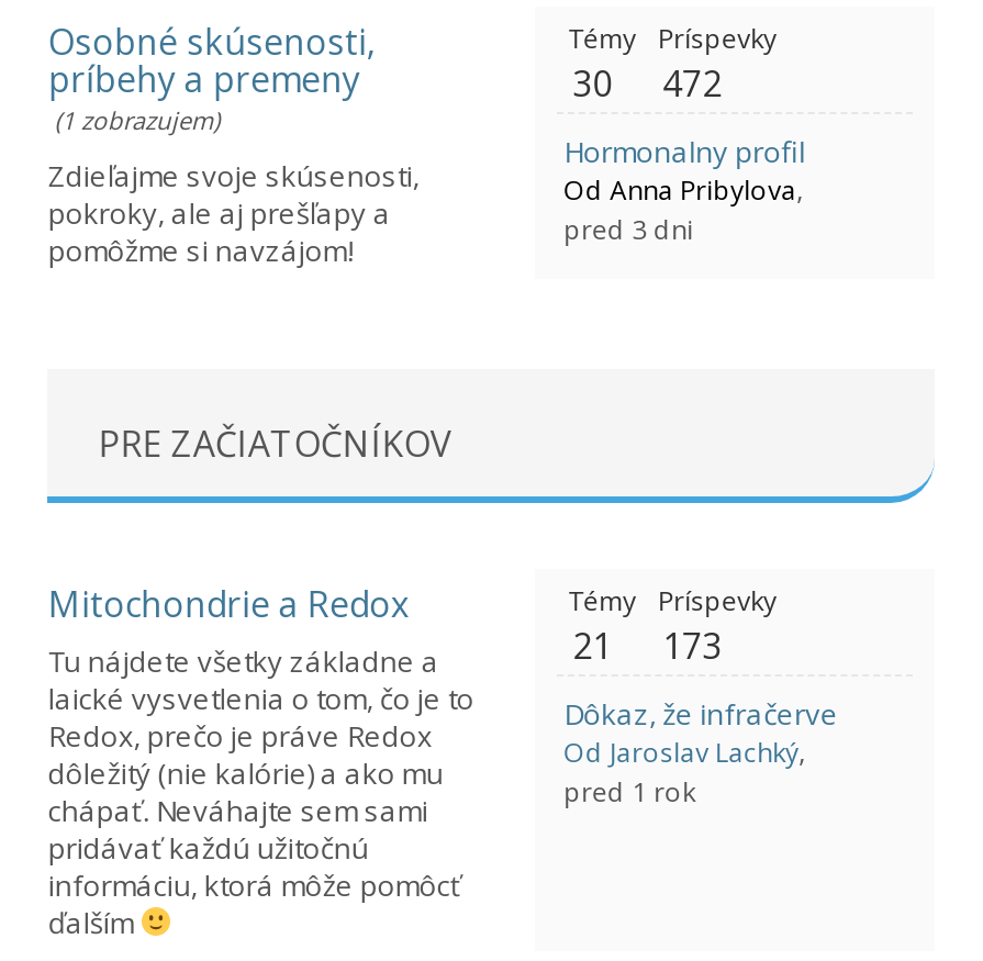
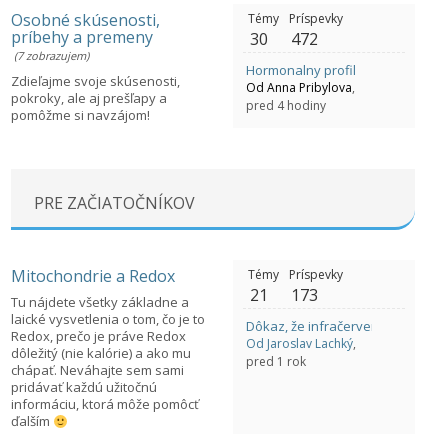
[55,102,219,135] (1 zobrazujem) -> [14,48,89,63] (7 zobrazujem)
[564,210,693,247] pred 3 dni -> [246,97,326,114] pred 4 hodiny

